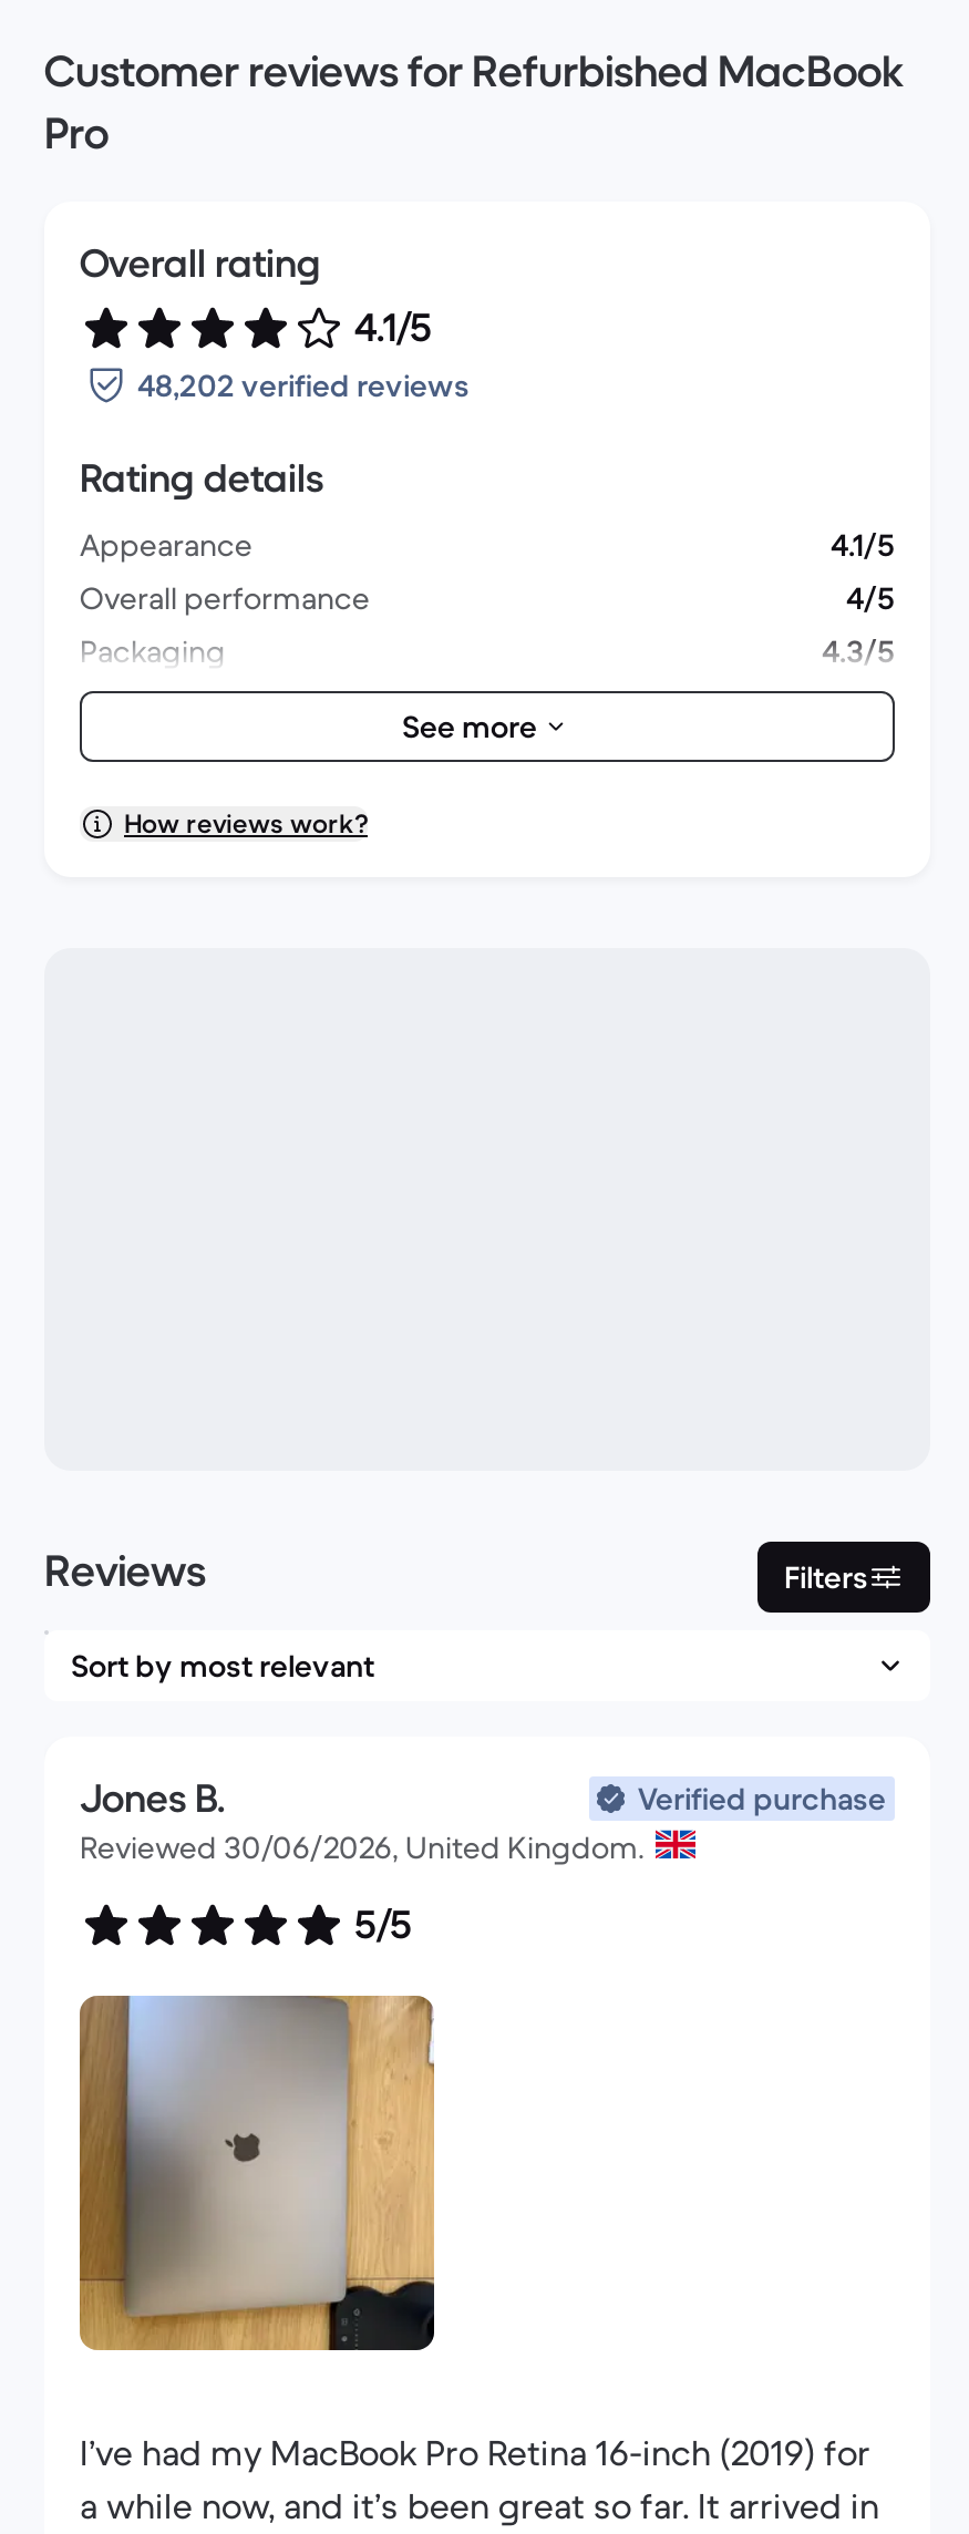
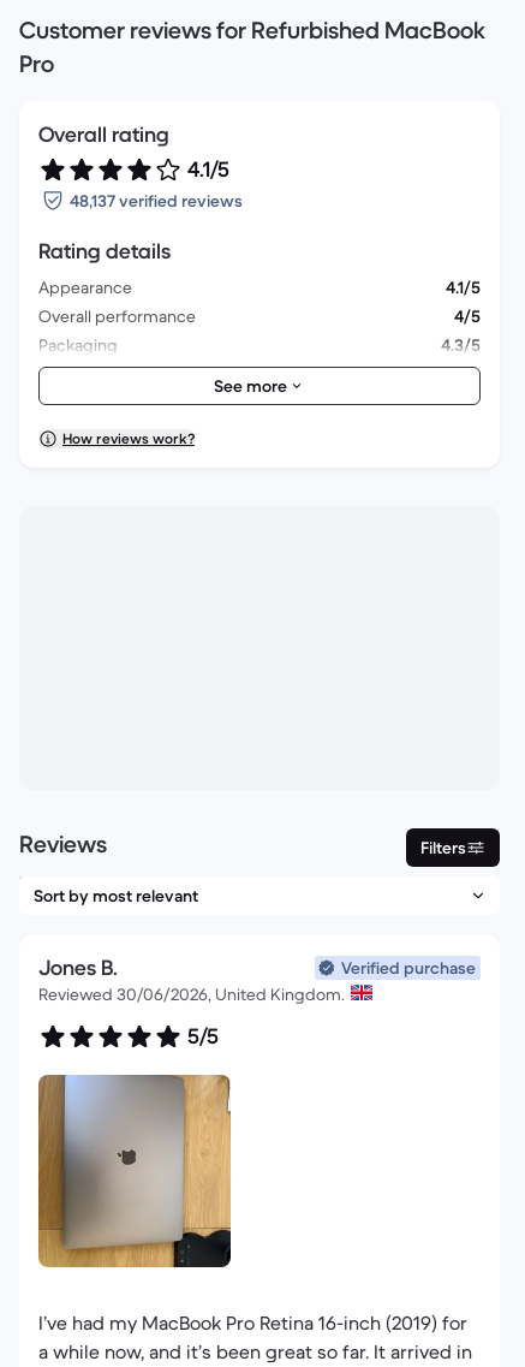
[137,365,470,405] 48,202 verified reviews -> [70,190,243,212] 48,137 verified reviews

